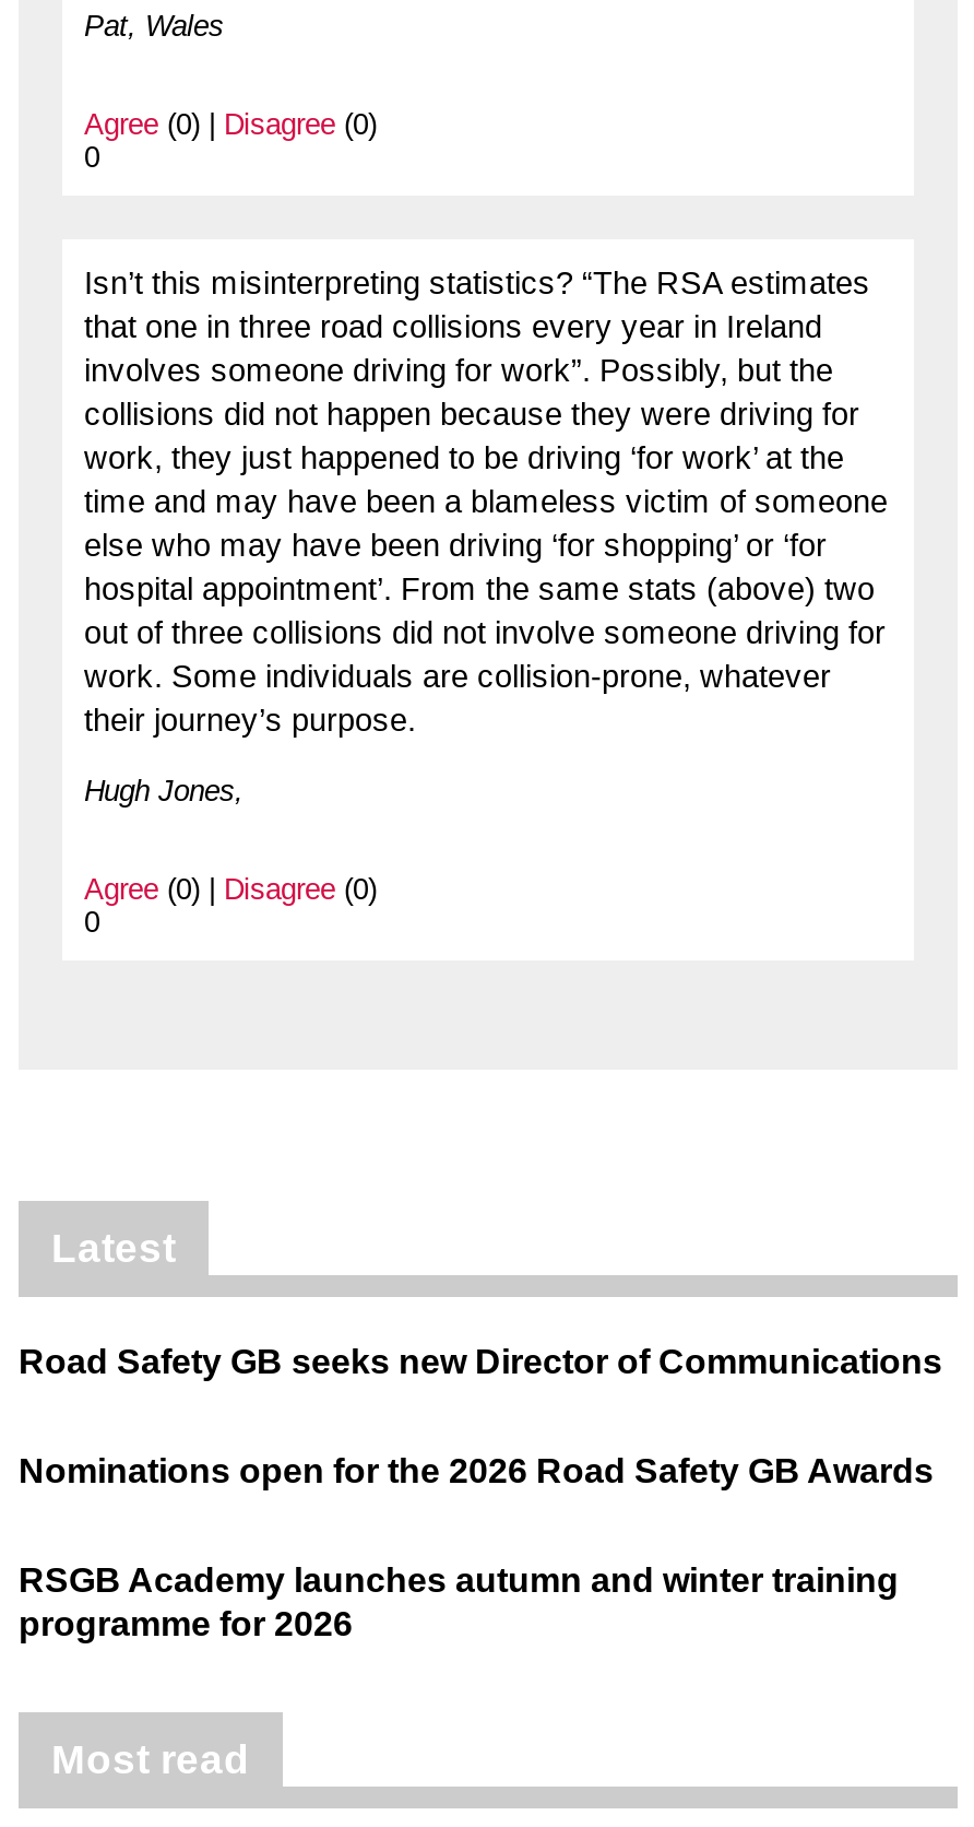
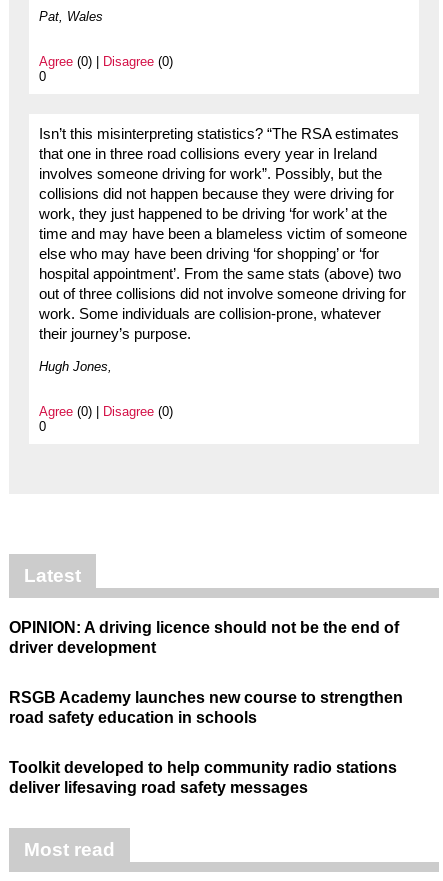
[19,1344,942,1381] Road Safety GB seeks new Director of Communications -> [9,619,399,656] OPINION: A driving licence should not be the end of | driver development
[19,1453,934,1490] Nominations open for the 2026 Road Safety GB Awards -> [9,689,403,726] RSGB Academy launches new course to strengthen | road safety education in schools
[19,1562,899,1643] RSGB Academy launches autumn and winter training | programme for 2026 -> [9,759,397,796] Toolkit developed to help community radio stations | deliver lifesaving road safety messages

